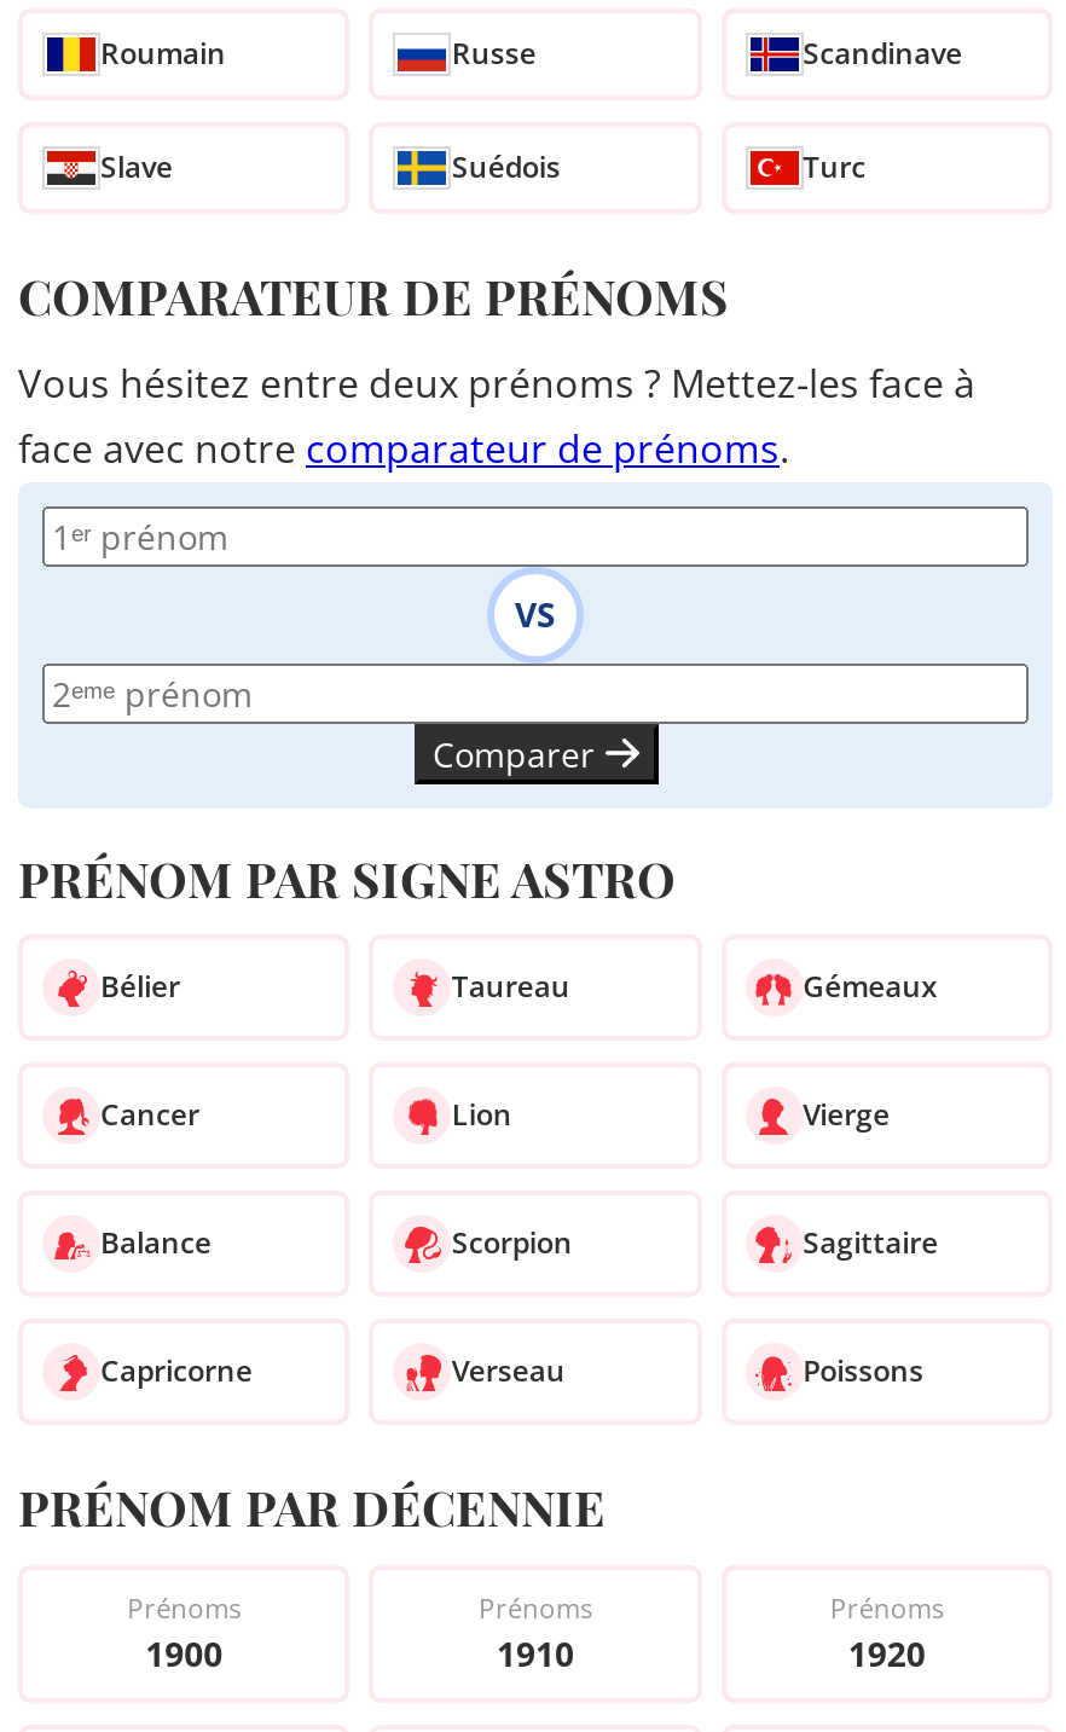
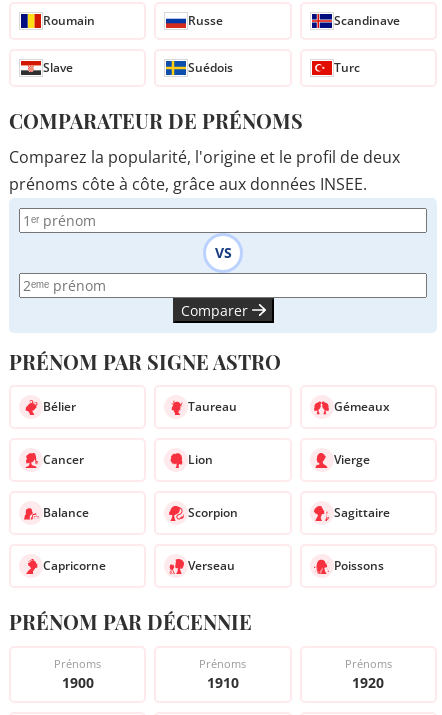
[18,357,975,475] Vous hésitez entre deux prénoms ? Mettez-les face à | face avec notre comparateur de prénoms. -> [9,146,400,195] Comparez la popularité, l'origine et le profil de deux | prénoms côte à côte, grâce aux données INSEE.

